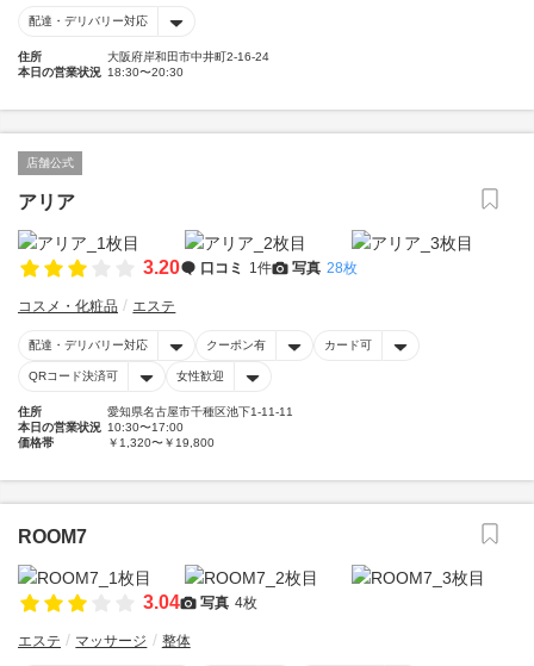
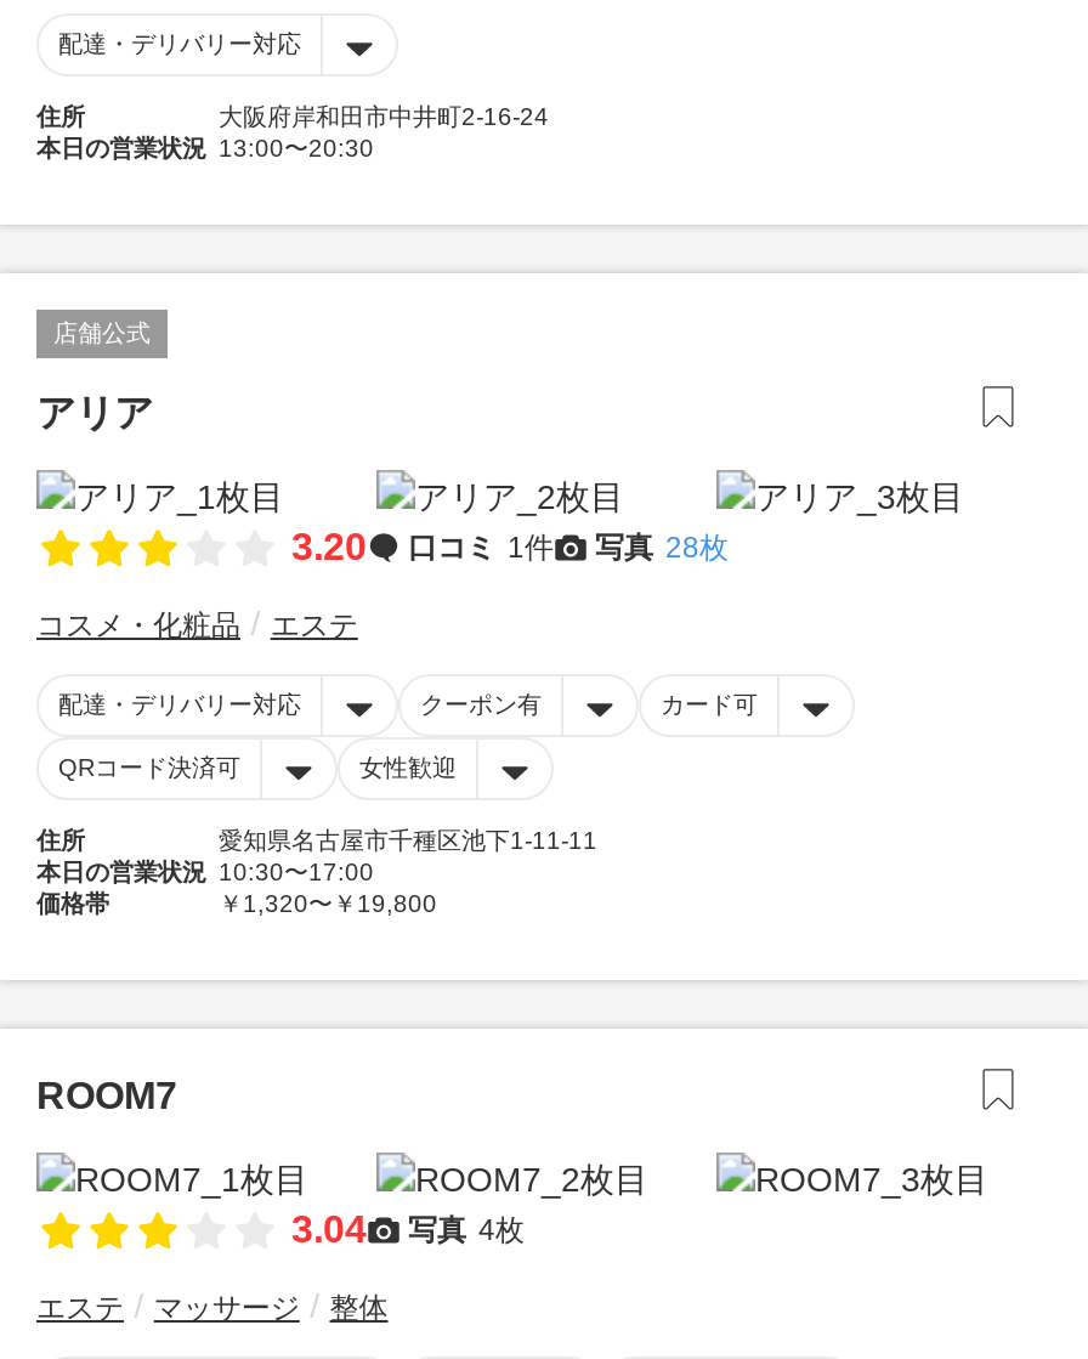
[18,66,184,79] 本日の営業状況 18:30〜20:30 -> [36,135,374,162] 本日の営業状況 13:00〜20:30

